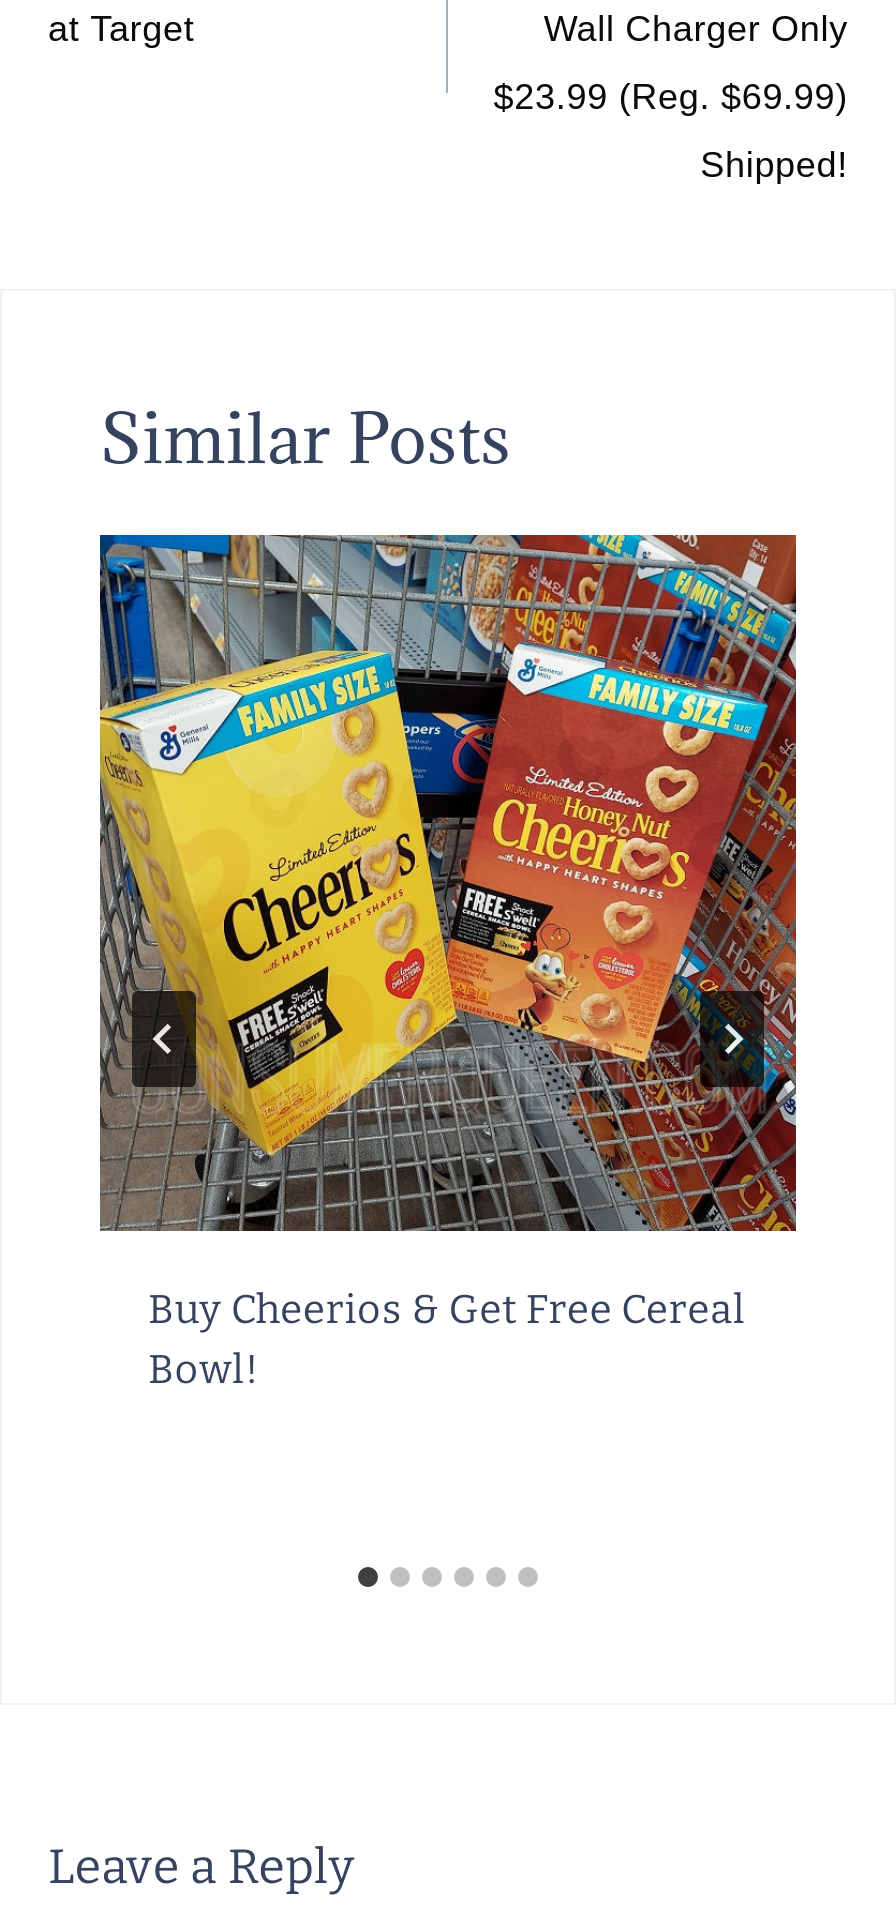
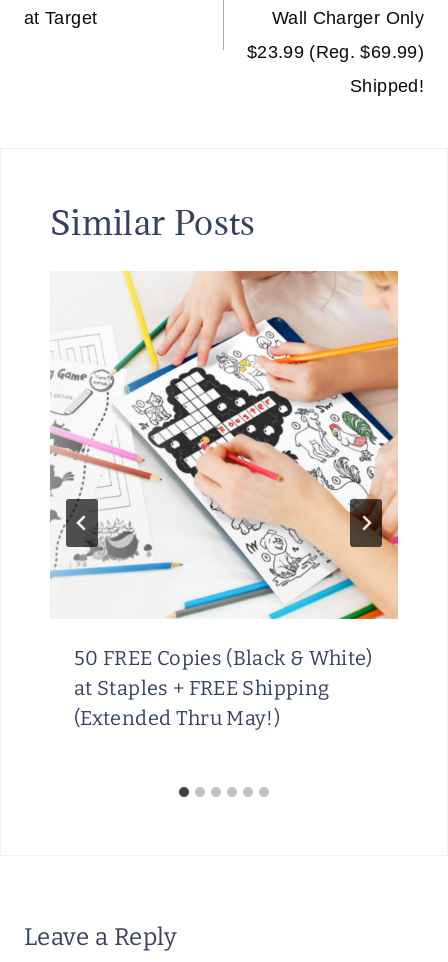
[98,533,798,1393] [image] | Buy Cheerios & Get Free Cereal | Bowl! -> [50,270,399,730] [image] | 50 FREE Copies (Black & White) | at Staples + FREE Shipping | (Extended Thru May!)

